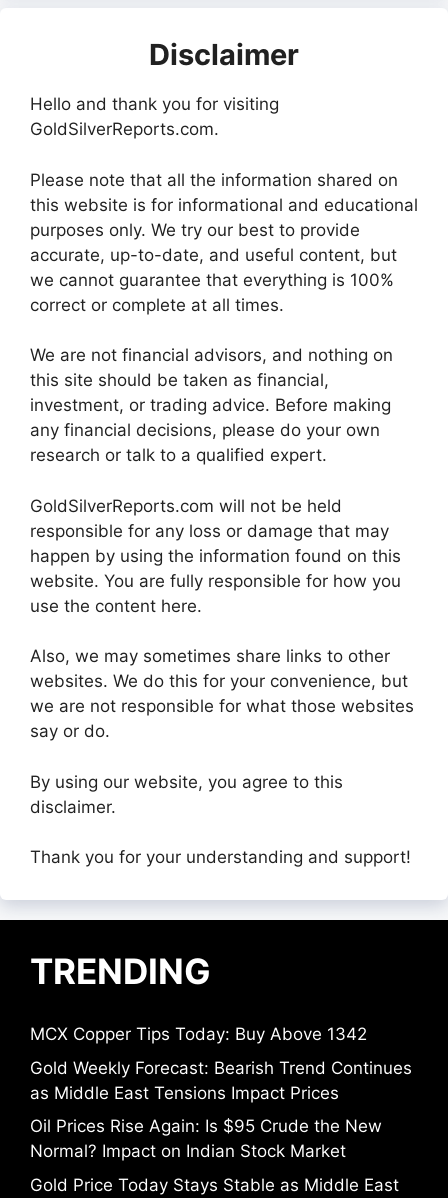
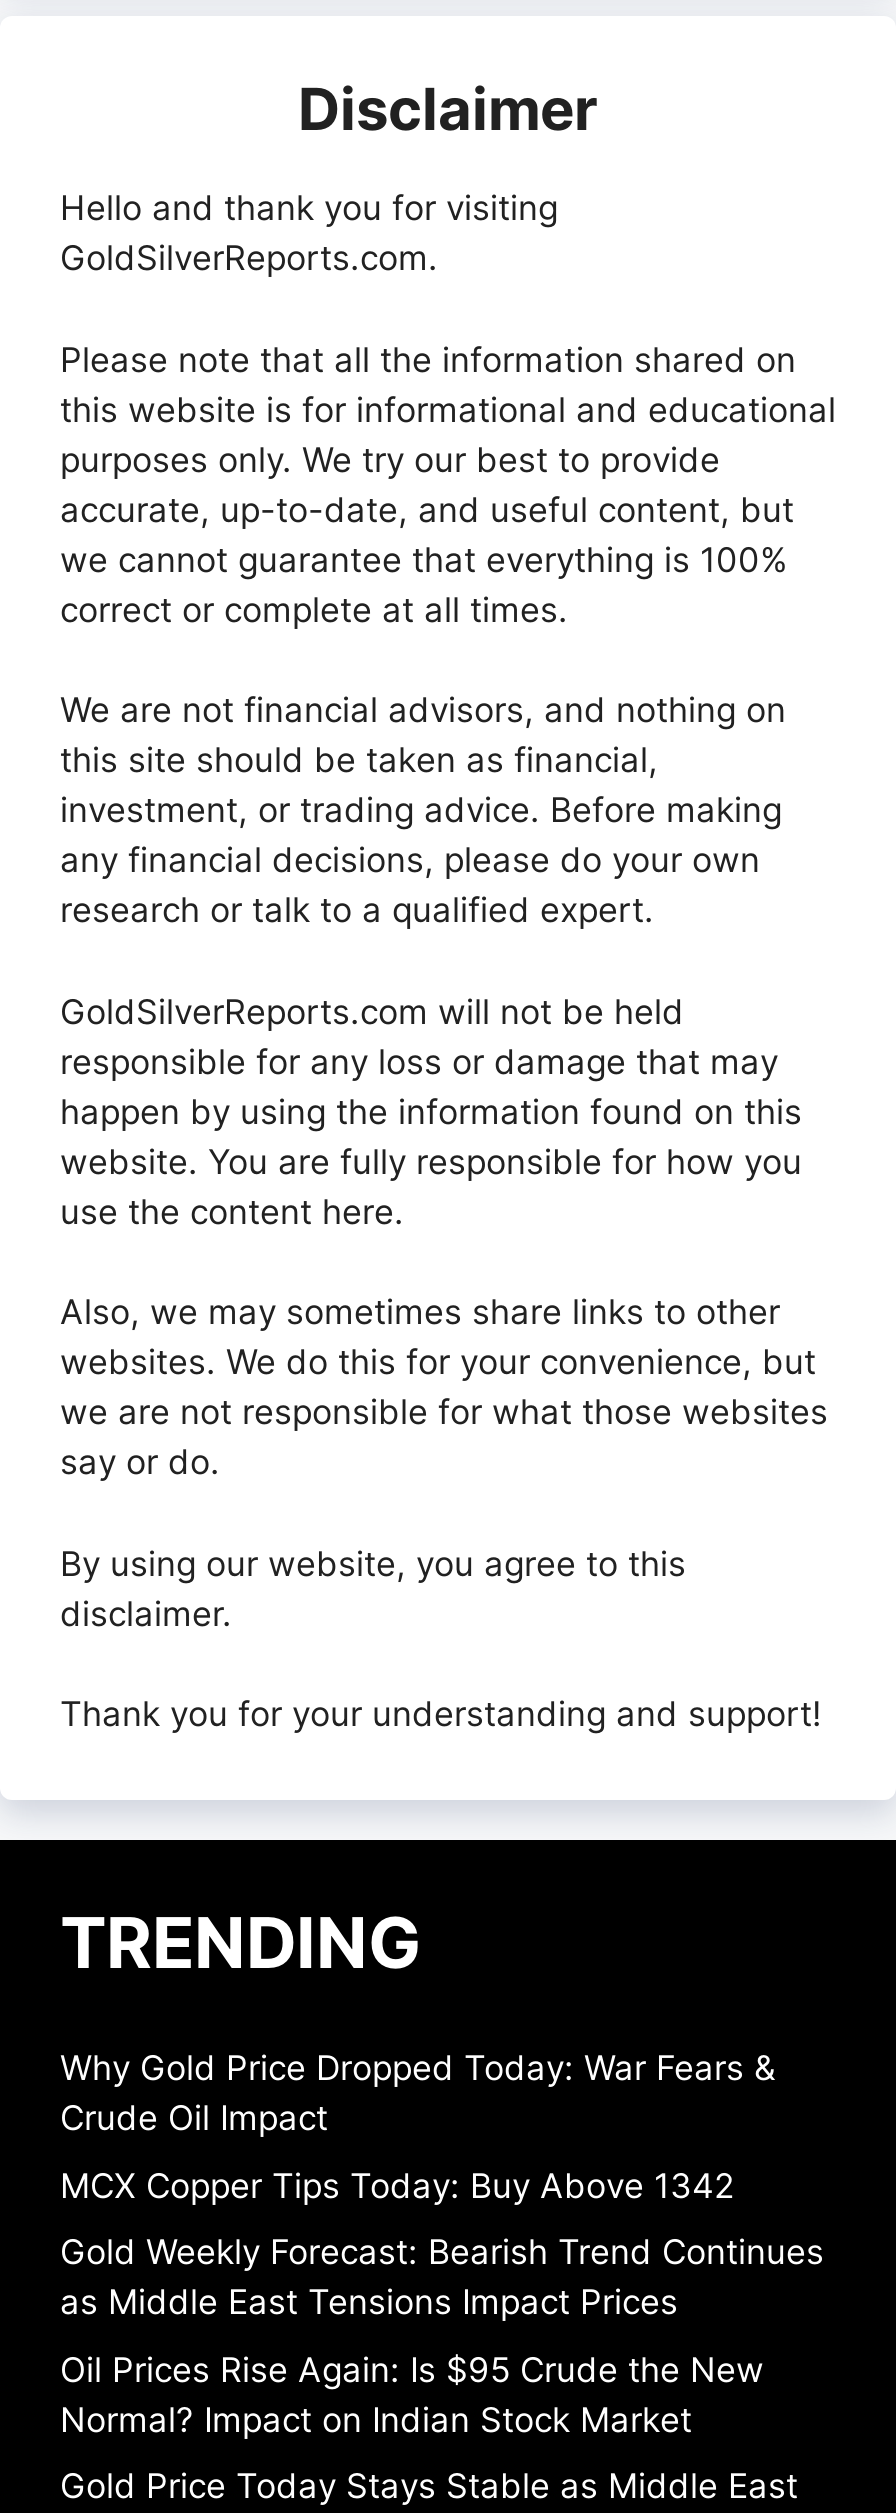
none -> [60,2049,776,2139] Why Gold Price Dropped Today: War Fears & | Crude Oil Impact

